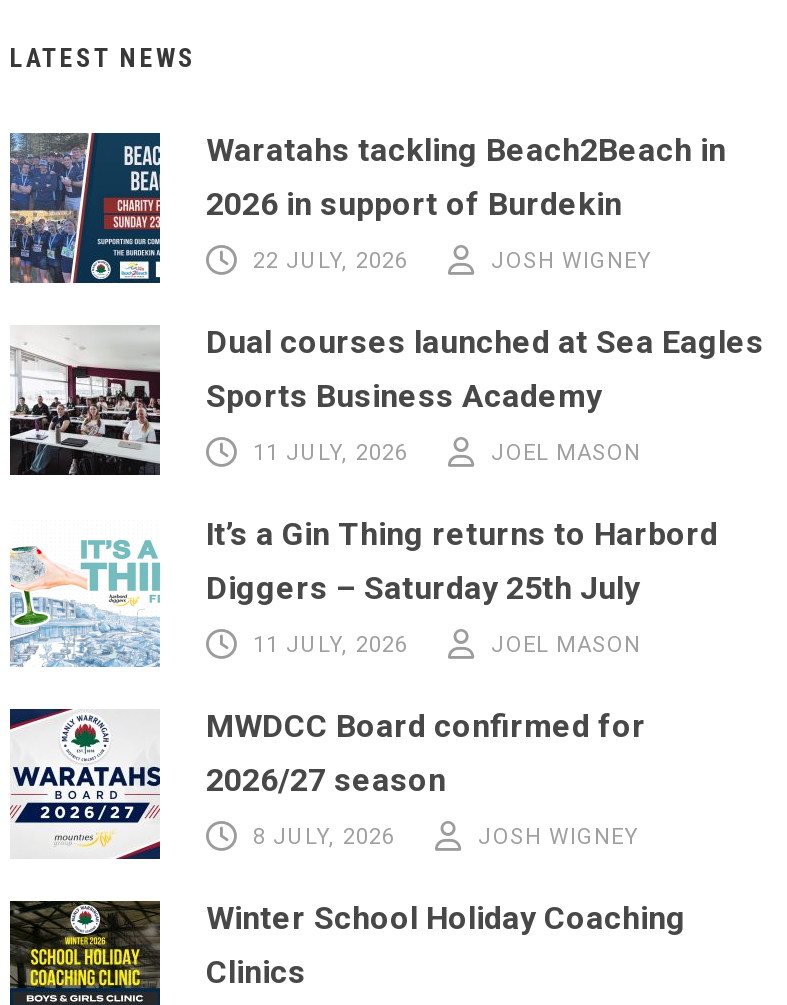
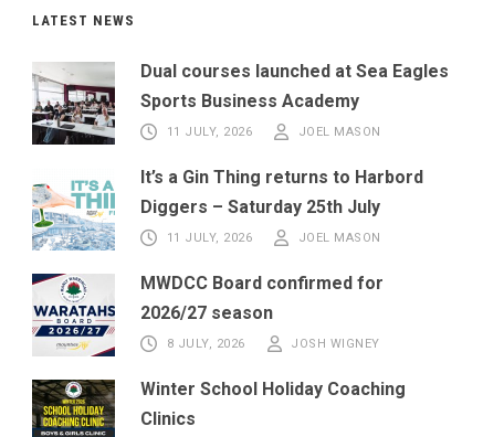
[8,131,726,285] [image] | Waratahs tackling Beach2Beach in | 2026 in support of Burdekin | 22 JULY, 2026 | JOSH WIGNEY -> none

